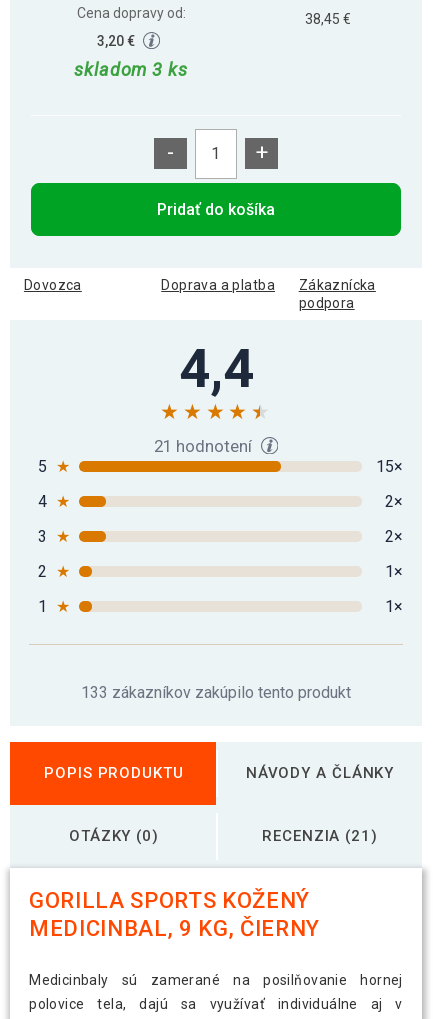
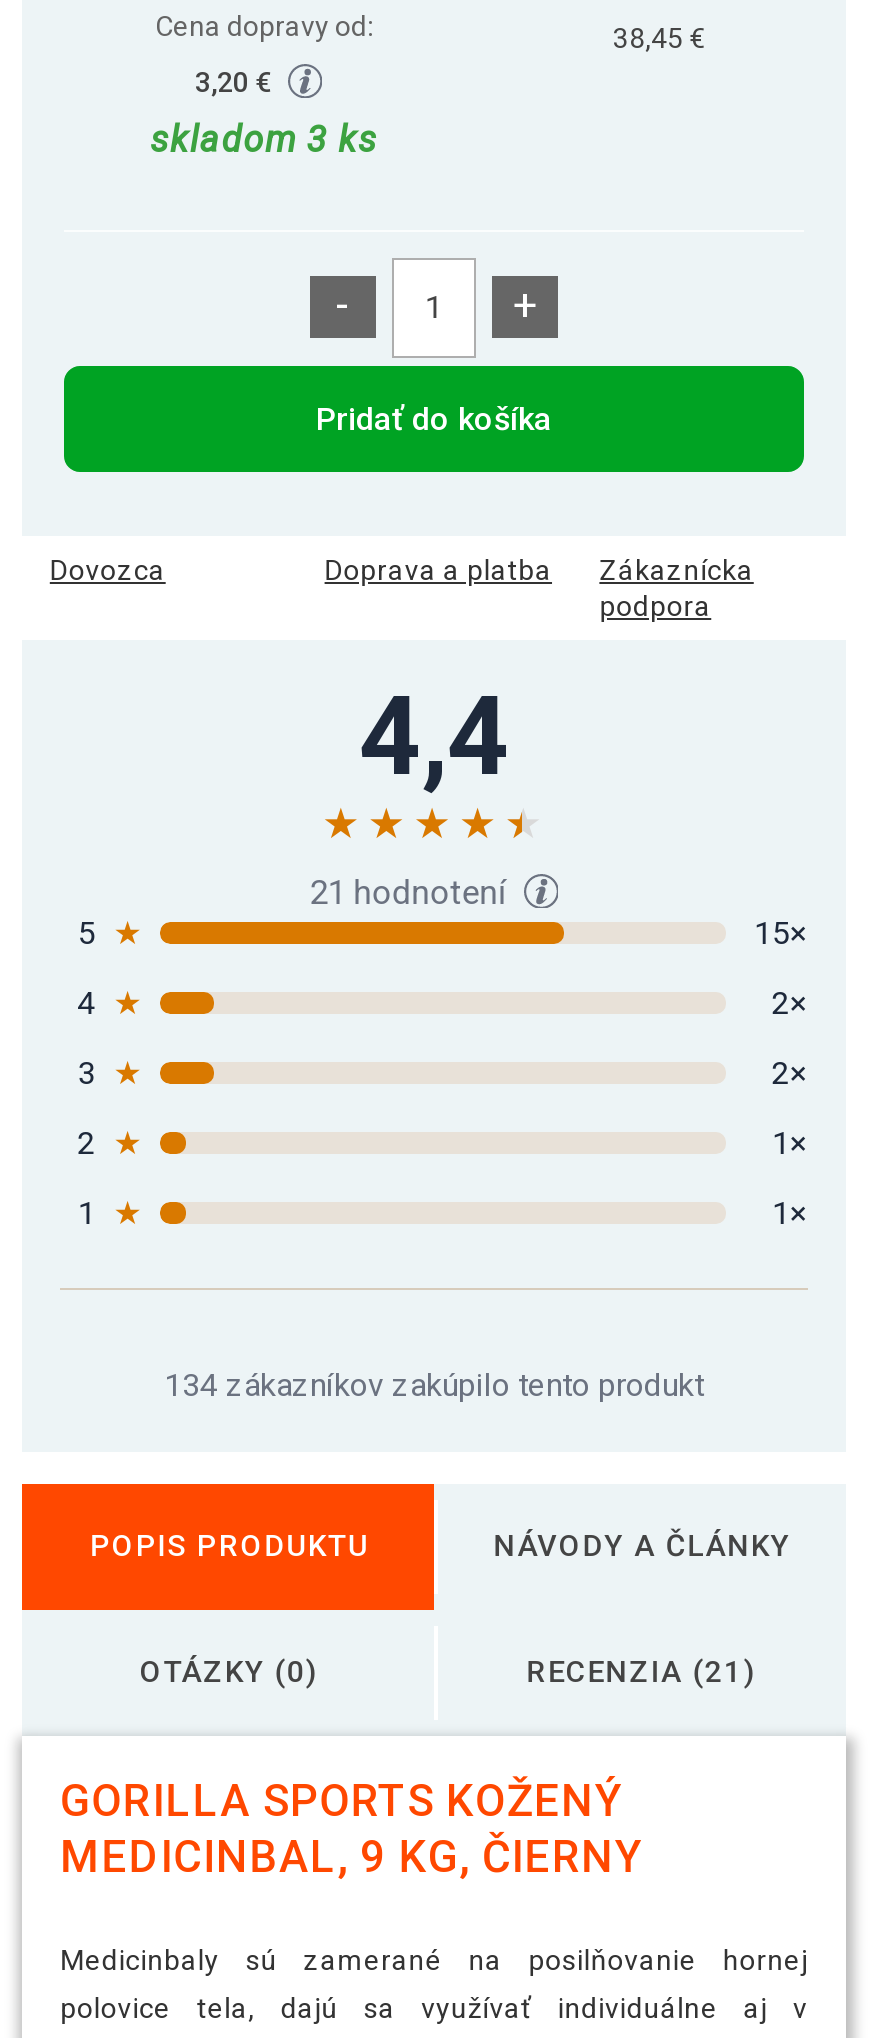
[81,683,351,702] 133 zákazníkov zakúpilo tento produkt -> [164,1365,704,1403] 134 zákazníkov zakúpilo tento produkt

